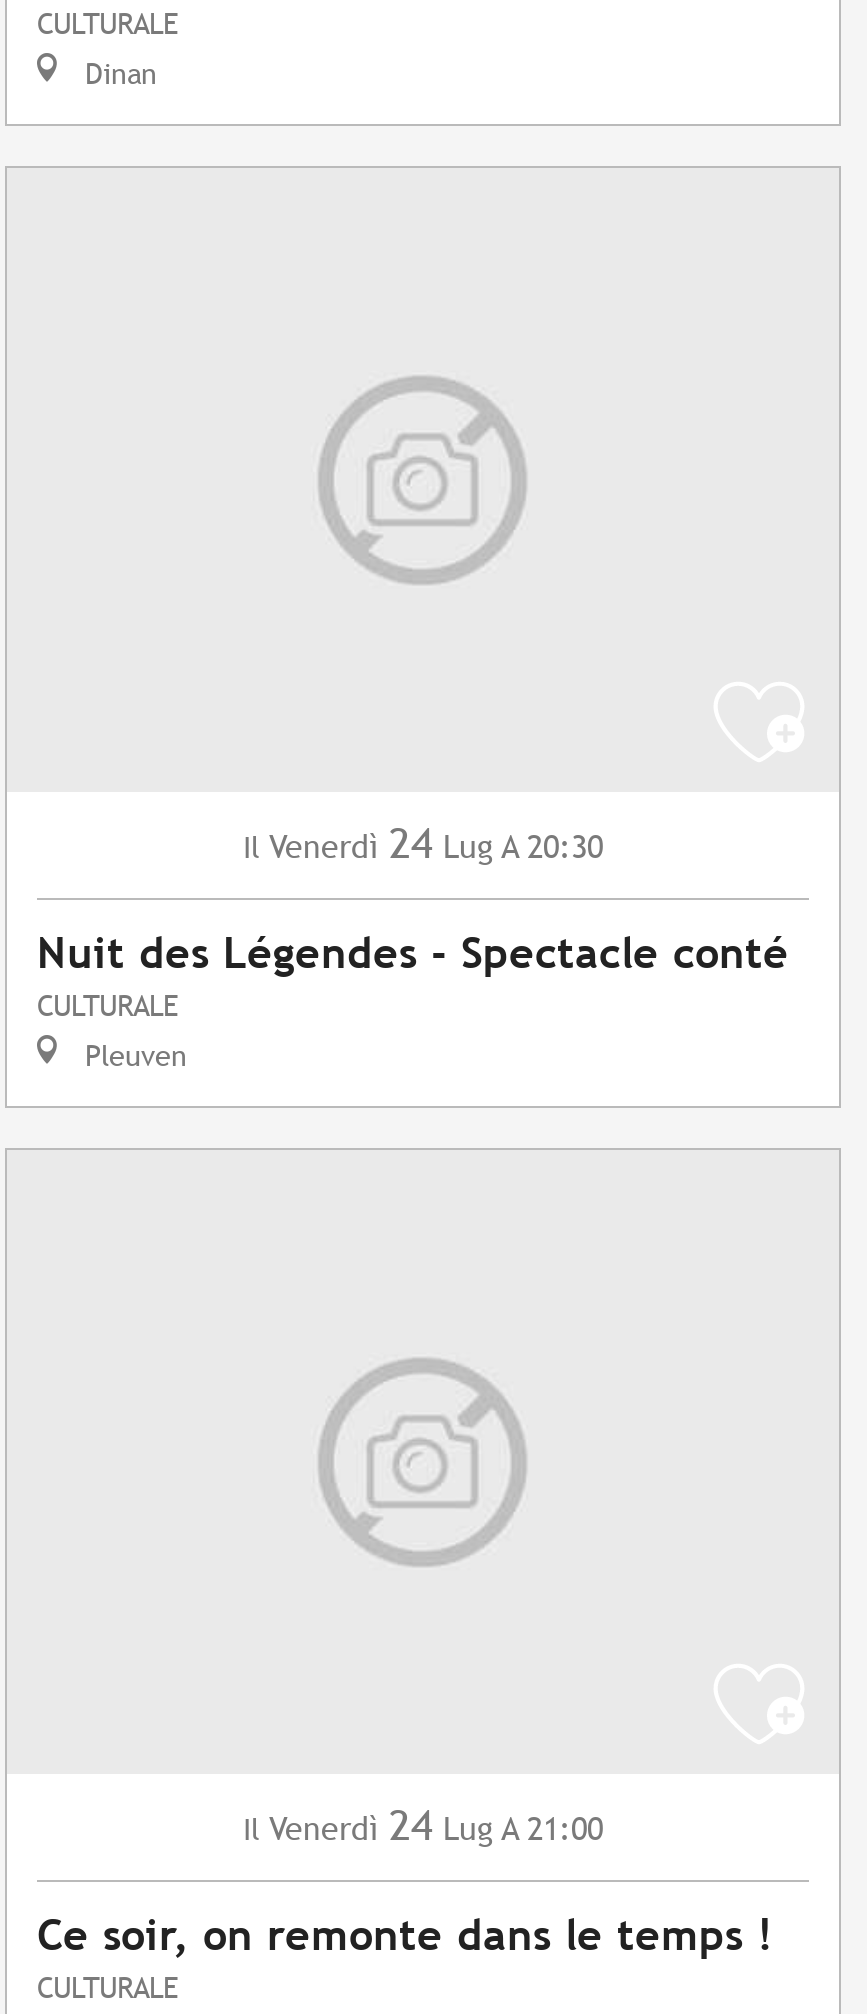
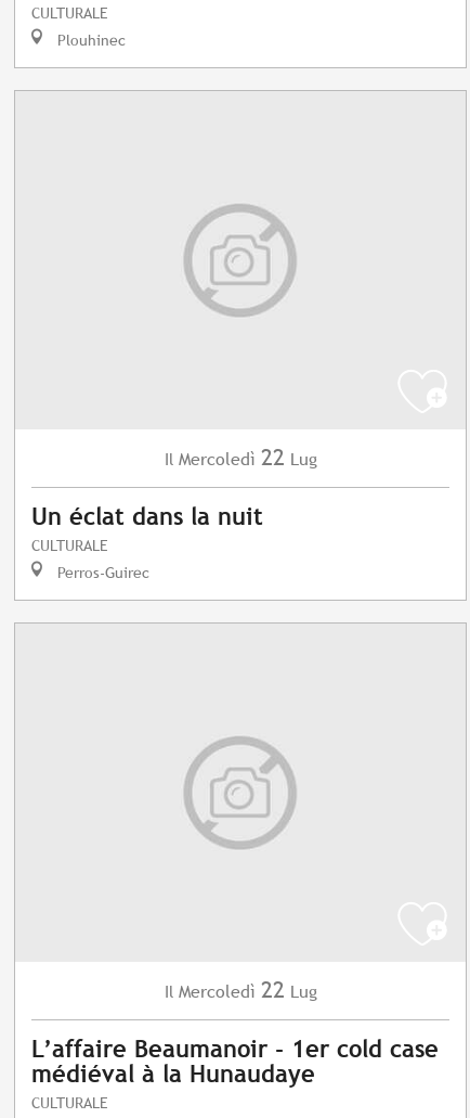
[77,57,157,91] Dinan -> [53,31,126,49] Plouhinec
[243,819,603,869] Il Venerdì 24 Lug A 20:30 -> [164,444,317,471] Il Mercoledì 22 Lug
[37,929,789,979] Nuit des Légendes - Spectacle conté -> [31,504,263,531] Un éclat dans la nuit
[77,1039,187,1073] Pleuven -> [53,563,149,582] Perros-Guirec
[243,1801,603,1851] Il Venerdì 24 Lug A 21:00 -> [164,976,317,1004] Il Mercoledì 22 Lug
[37,1911,773,1961] Ce soir, on remonte dans le temps ! -> [31,1036,439,1088] L’affaire Beaumanoir - 1er cold case | médiéval à la Hunaudaye

